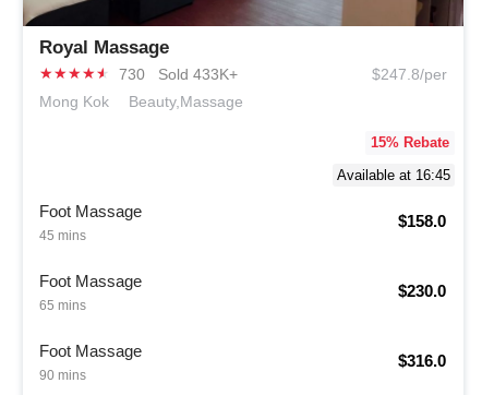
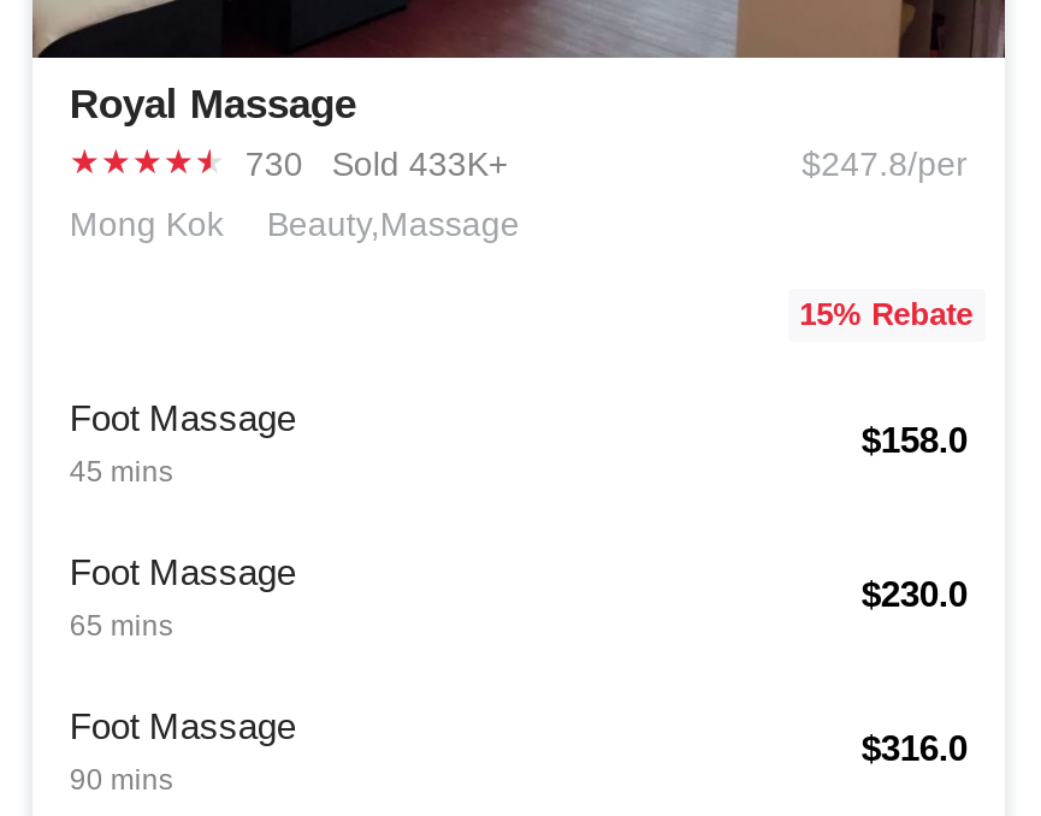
[337,167,450,183] Available at 16:45 -> none

